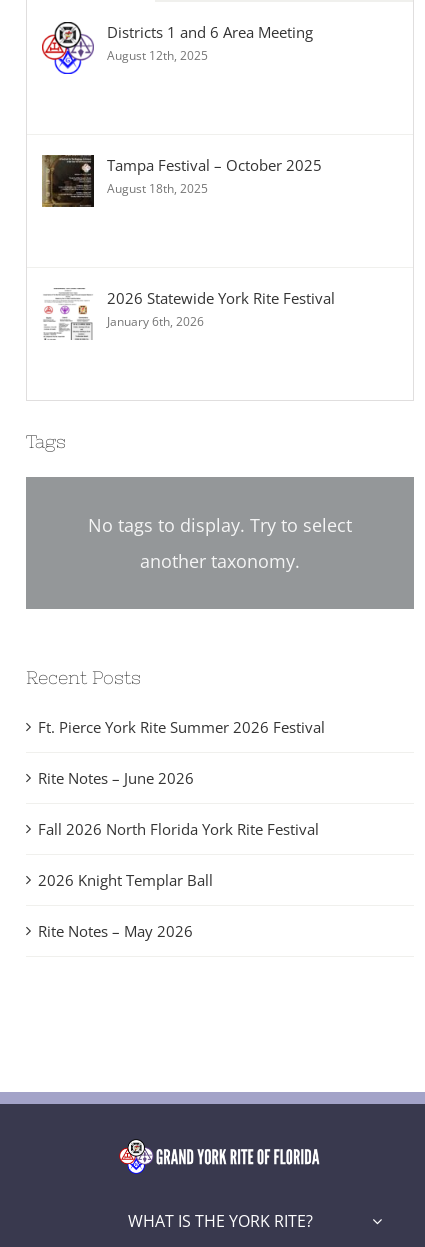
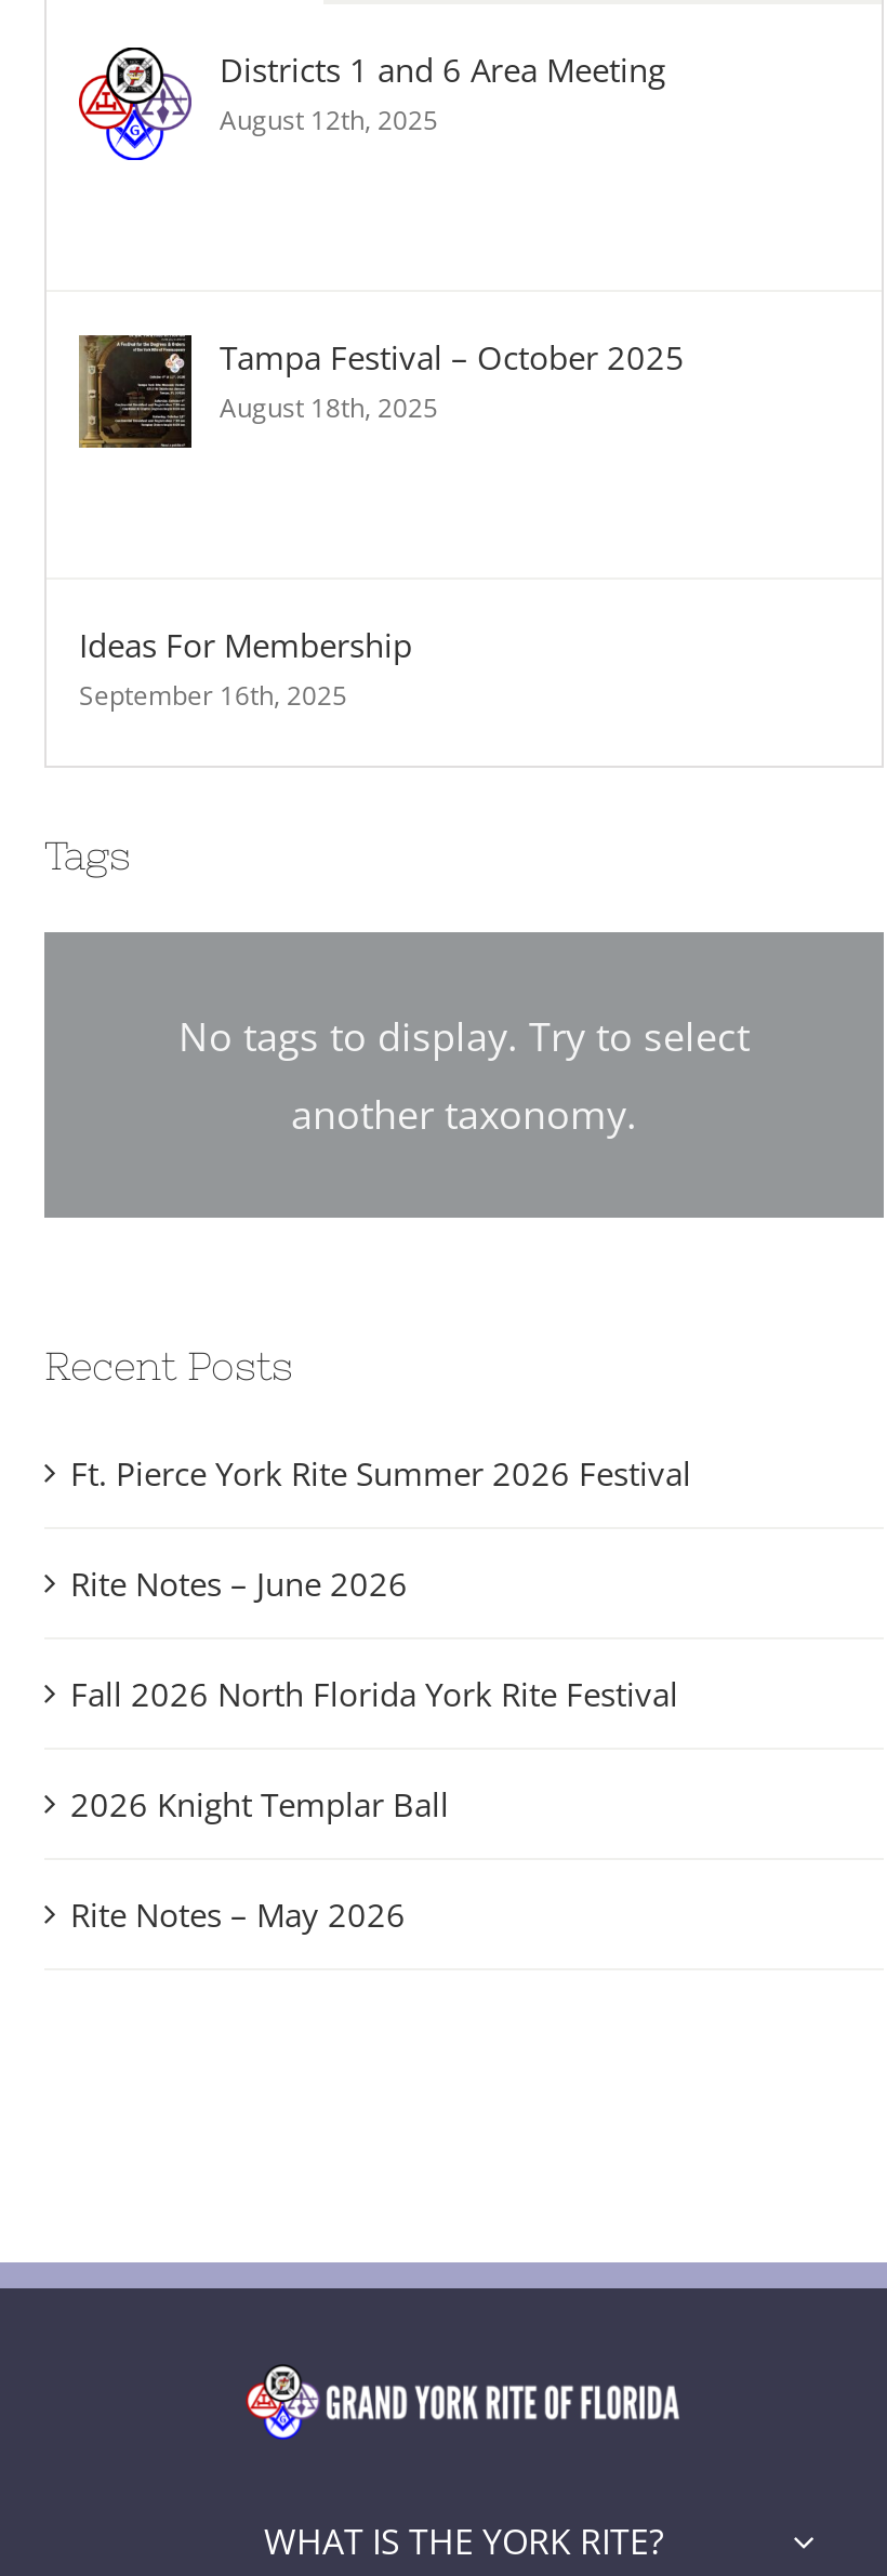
[107,287,335,329] 2026 Statewide York Rite Festival | January 6th, 2026 -> [79,622,412,713] Ideas For Membership | September 16th, 2025

